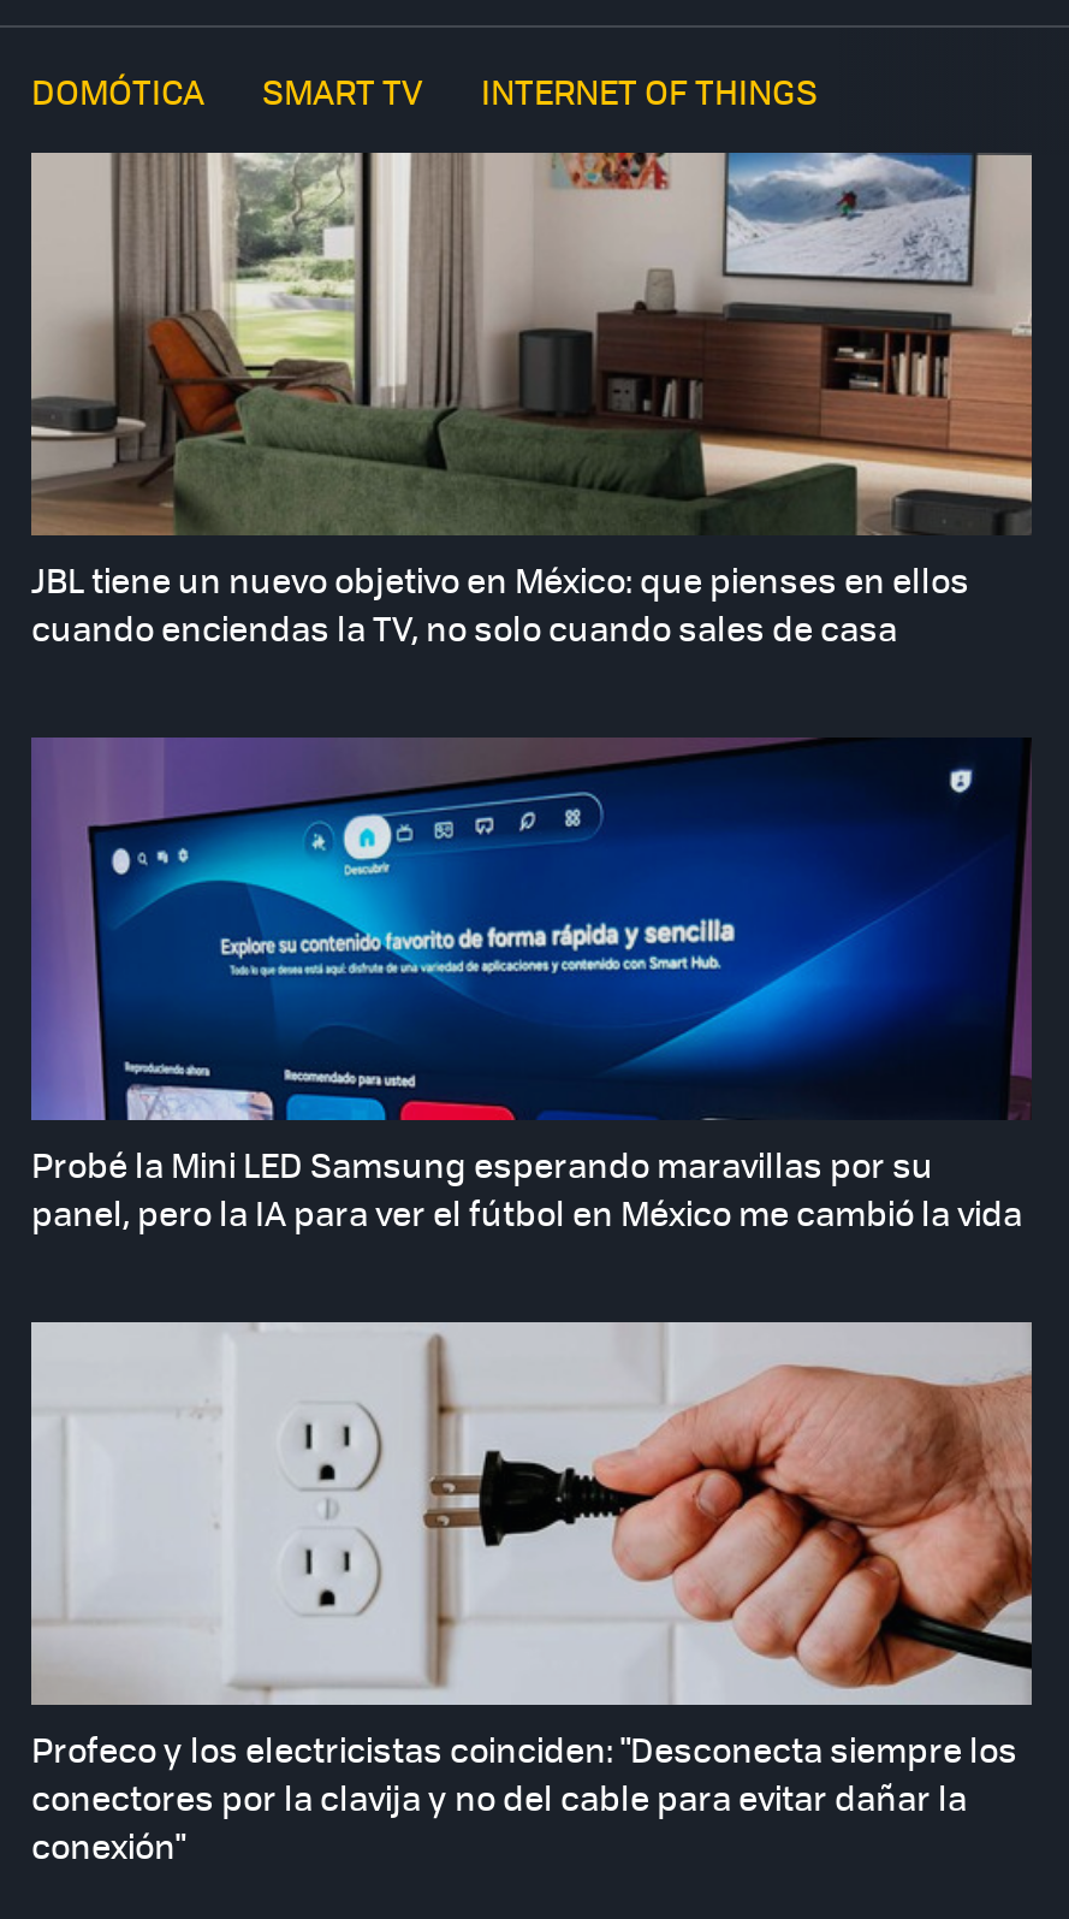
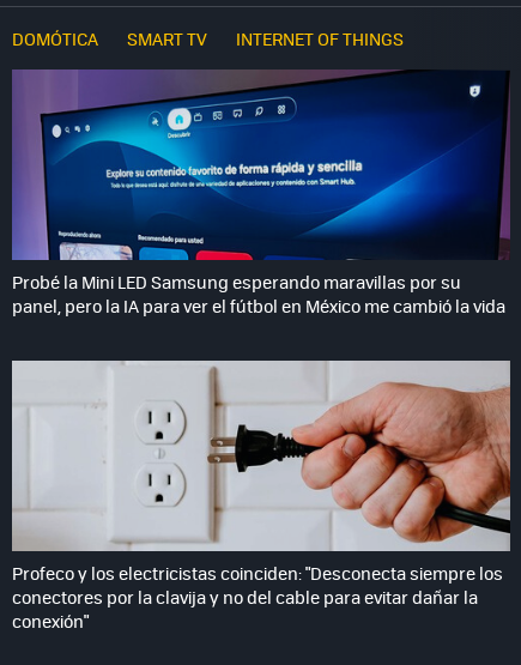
[29,150,1034,651] [image] | JBL tiene un nuevo objetivo en México: que pienses en ellos | cuando enciendas la TV, no solo cuando sales de casa -> none

